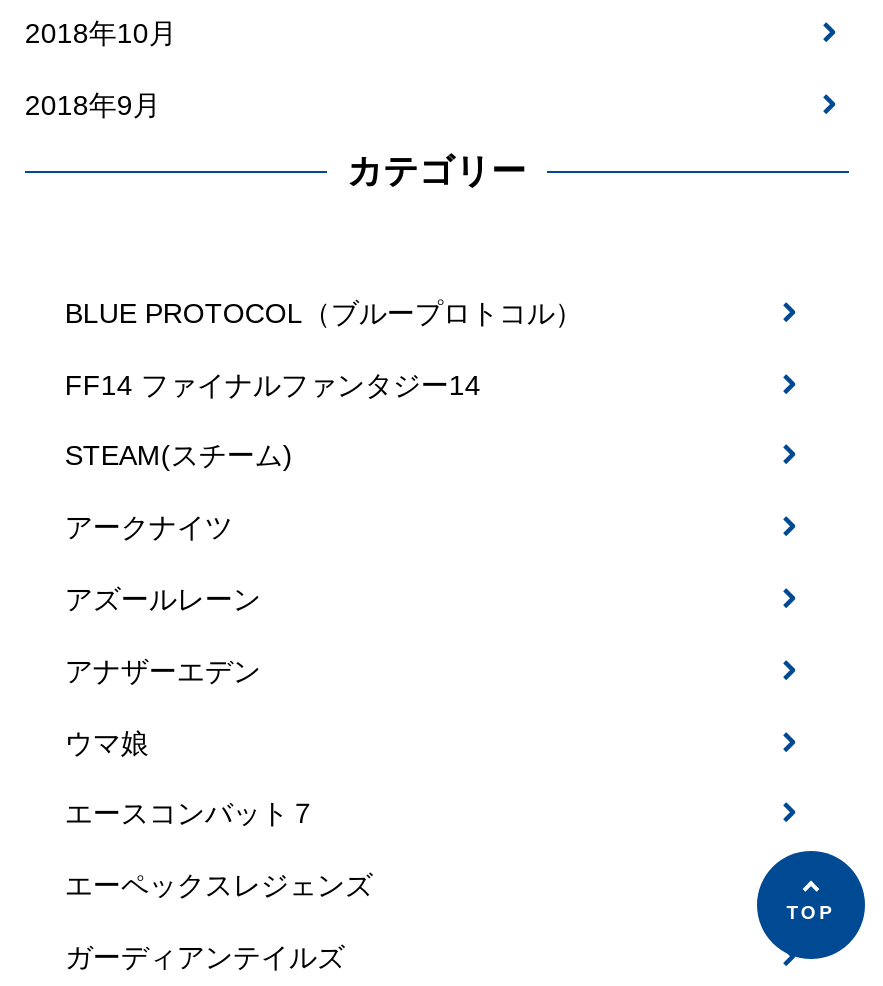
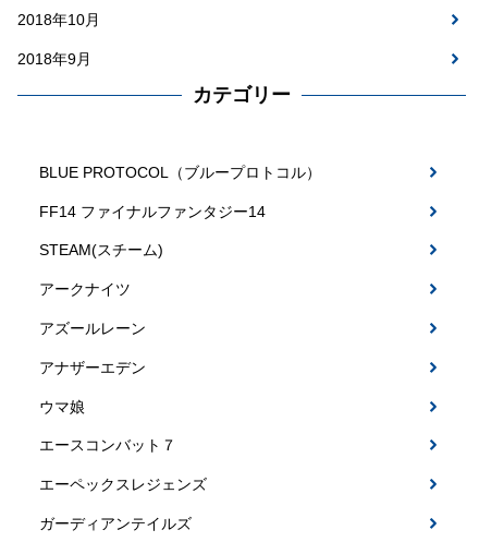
[755,849,867,961] [image] -> none

